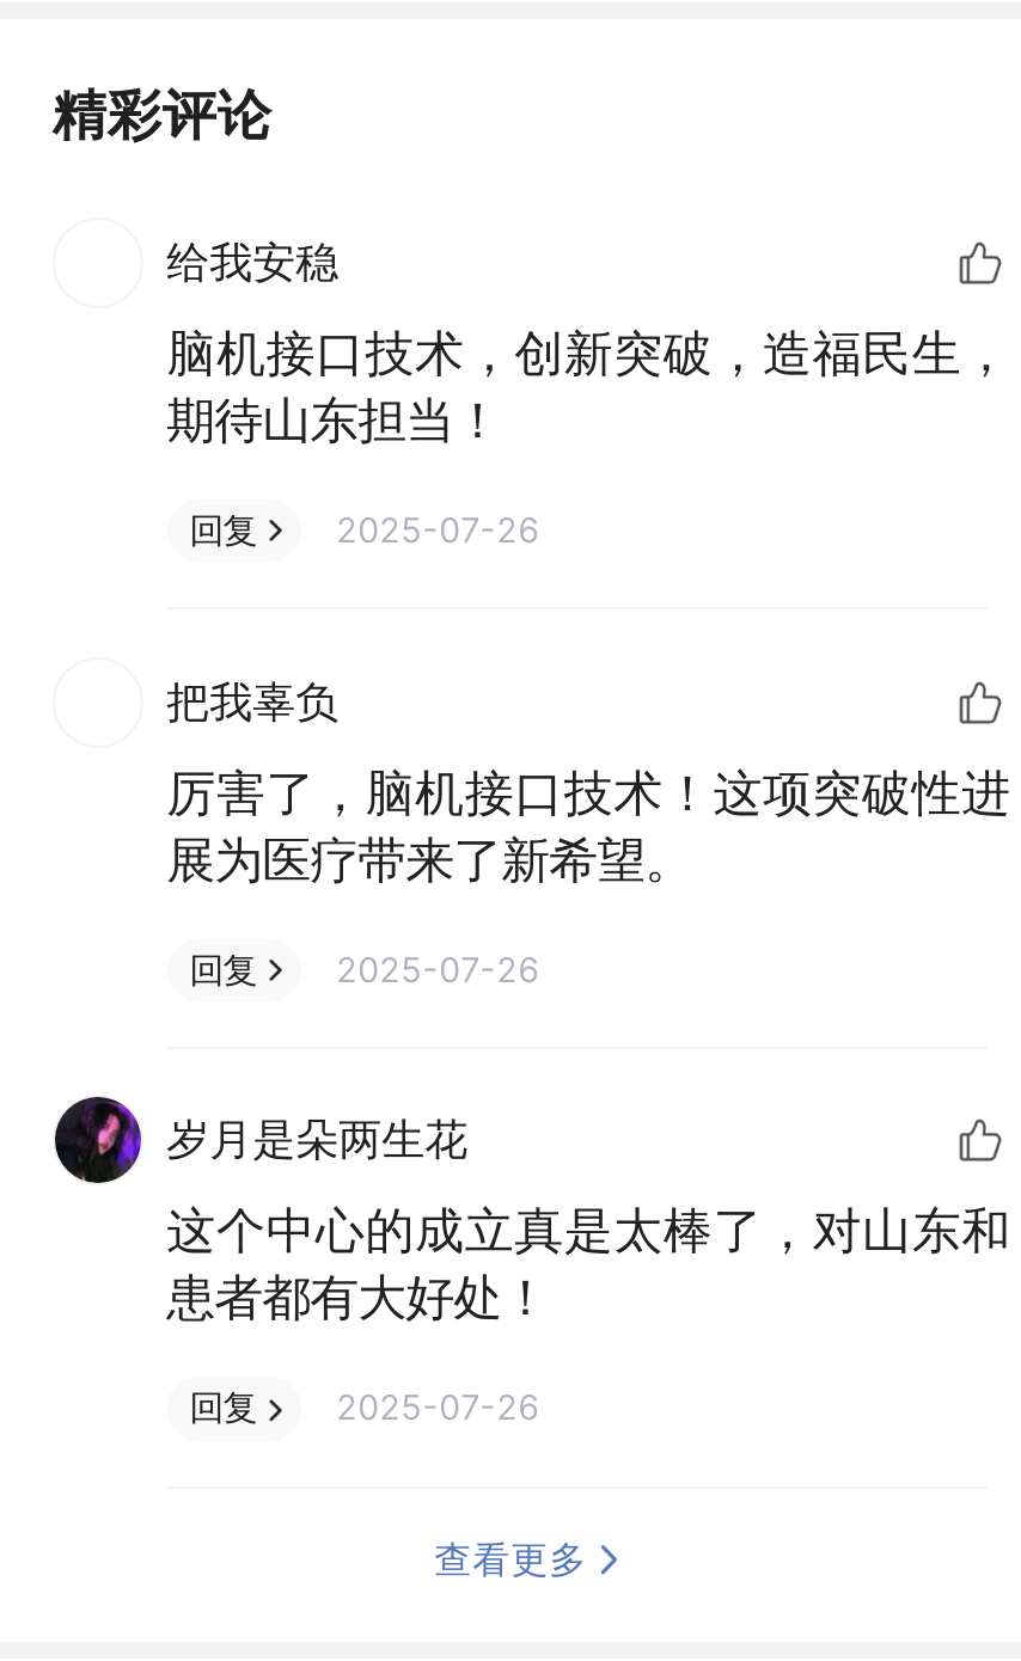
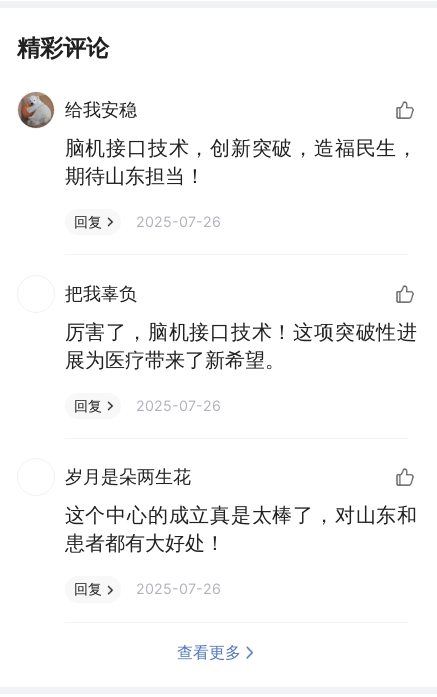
none -> [17,91,55,129] [image]
[53,1095,143,1185] [image] -> none

